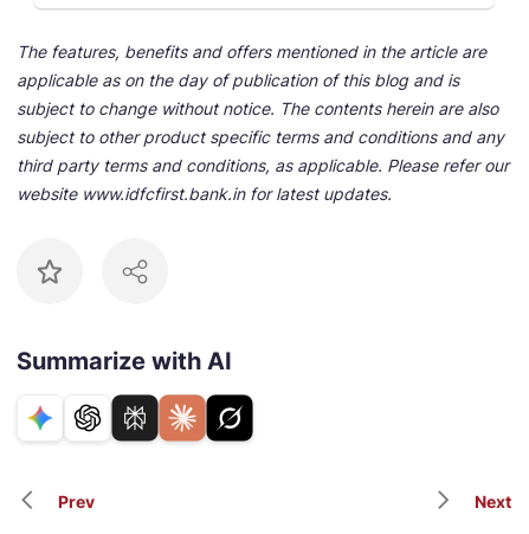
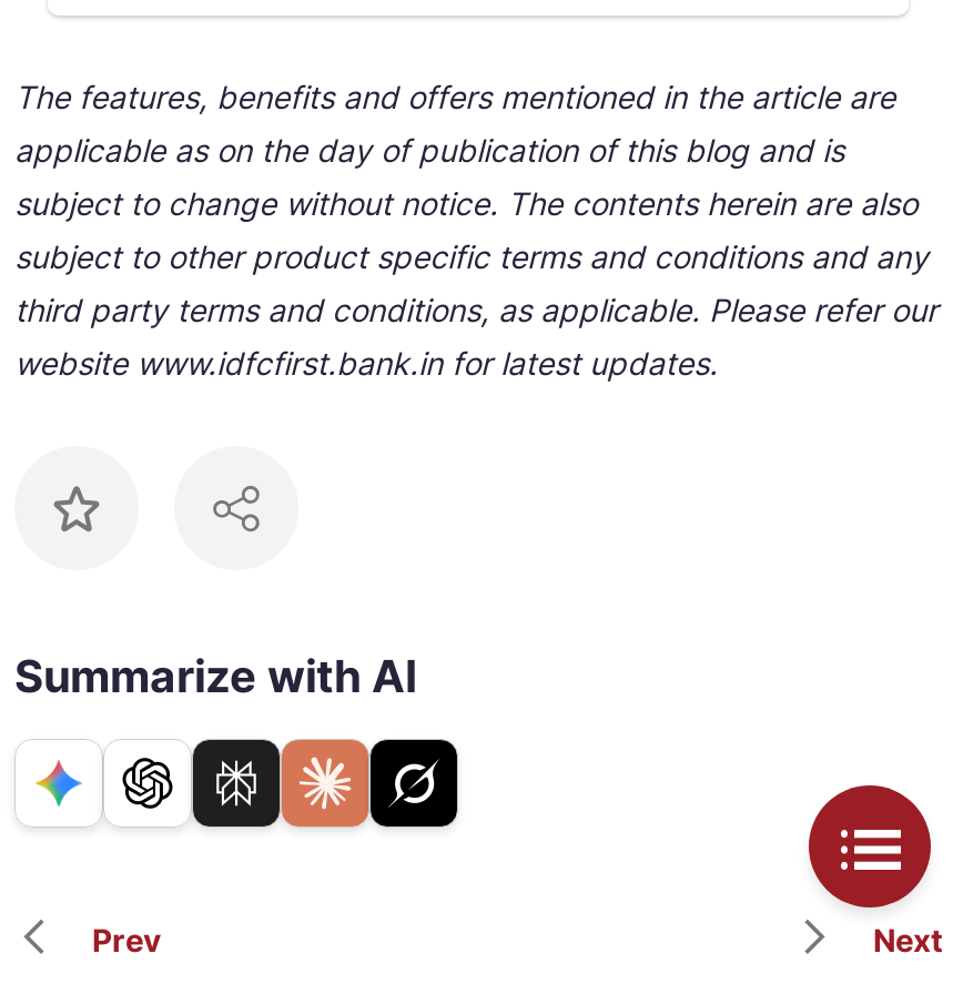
none -> [807,783,933,912] [image]

